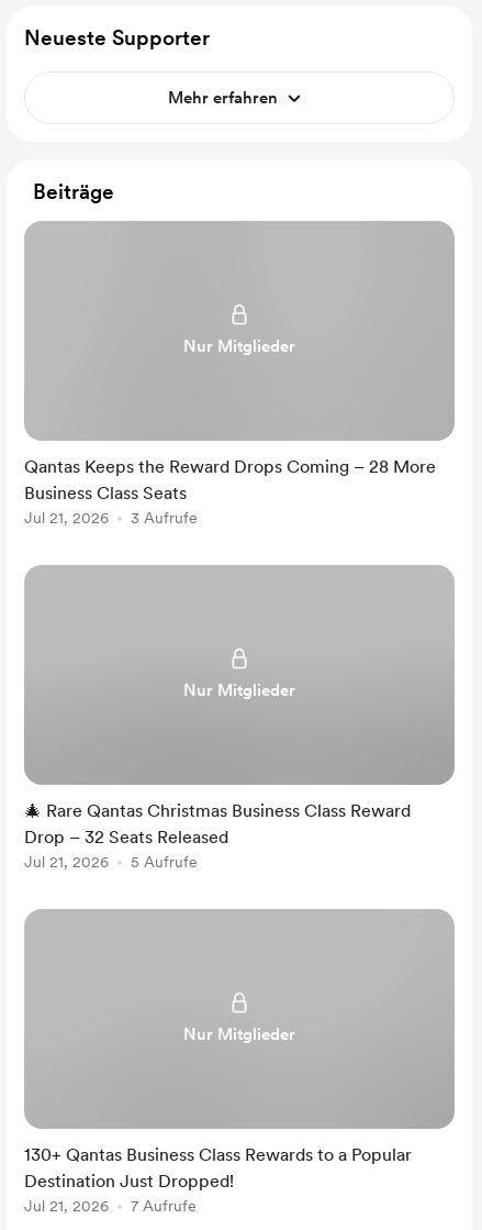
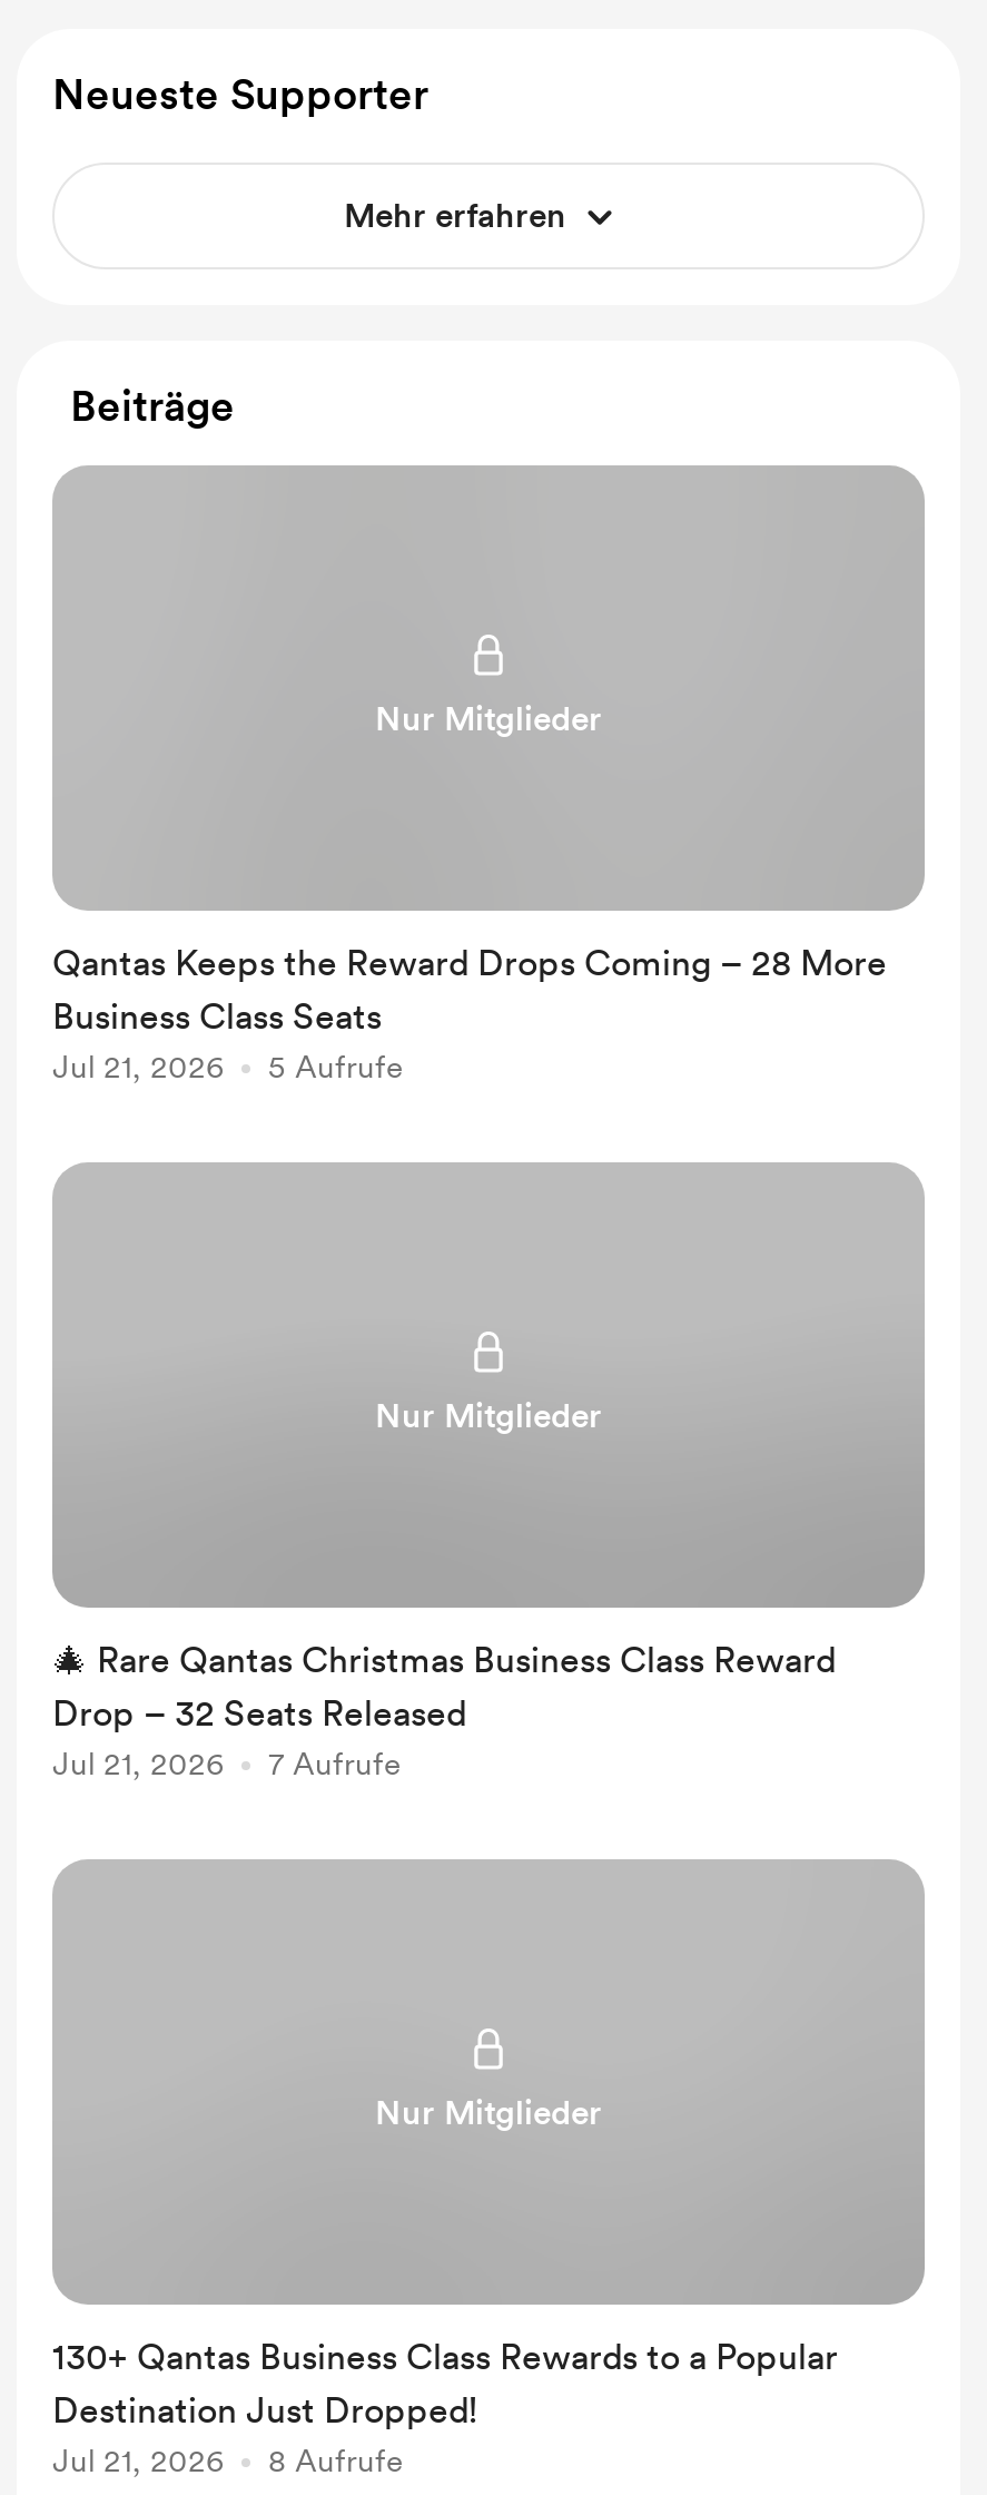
[24,509,198,527] Jul 21, 2026 3 Aufrufe -> [52,1049,404,1084] Jul 21, 2026 5 Aufrufe
[24,853,198,871] Jul 21, 2026 5 Aufrufe -> [52,1746,402,1781] Jul 21, 2026 7 Aufrufe
[24,1197,197,1215] Jul 21, 2026 7 Aufrufe -> [52,2443,404,2478] Jul 21, 2026 8 Aufrufe

